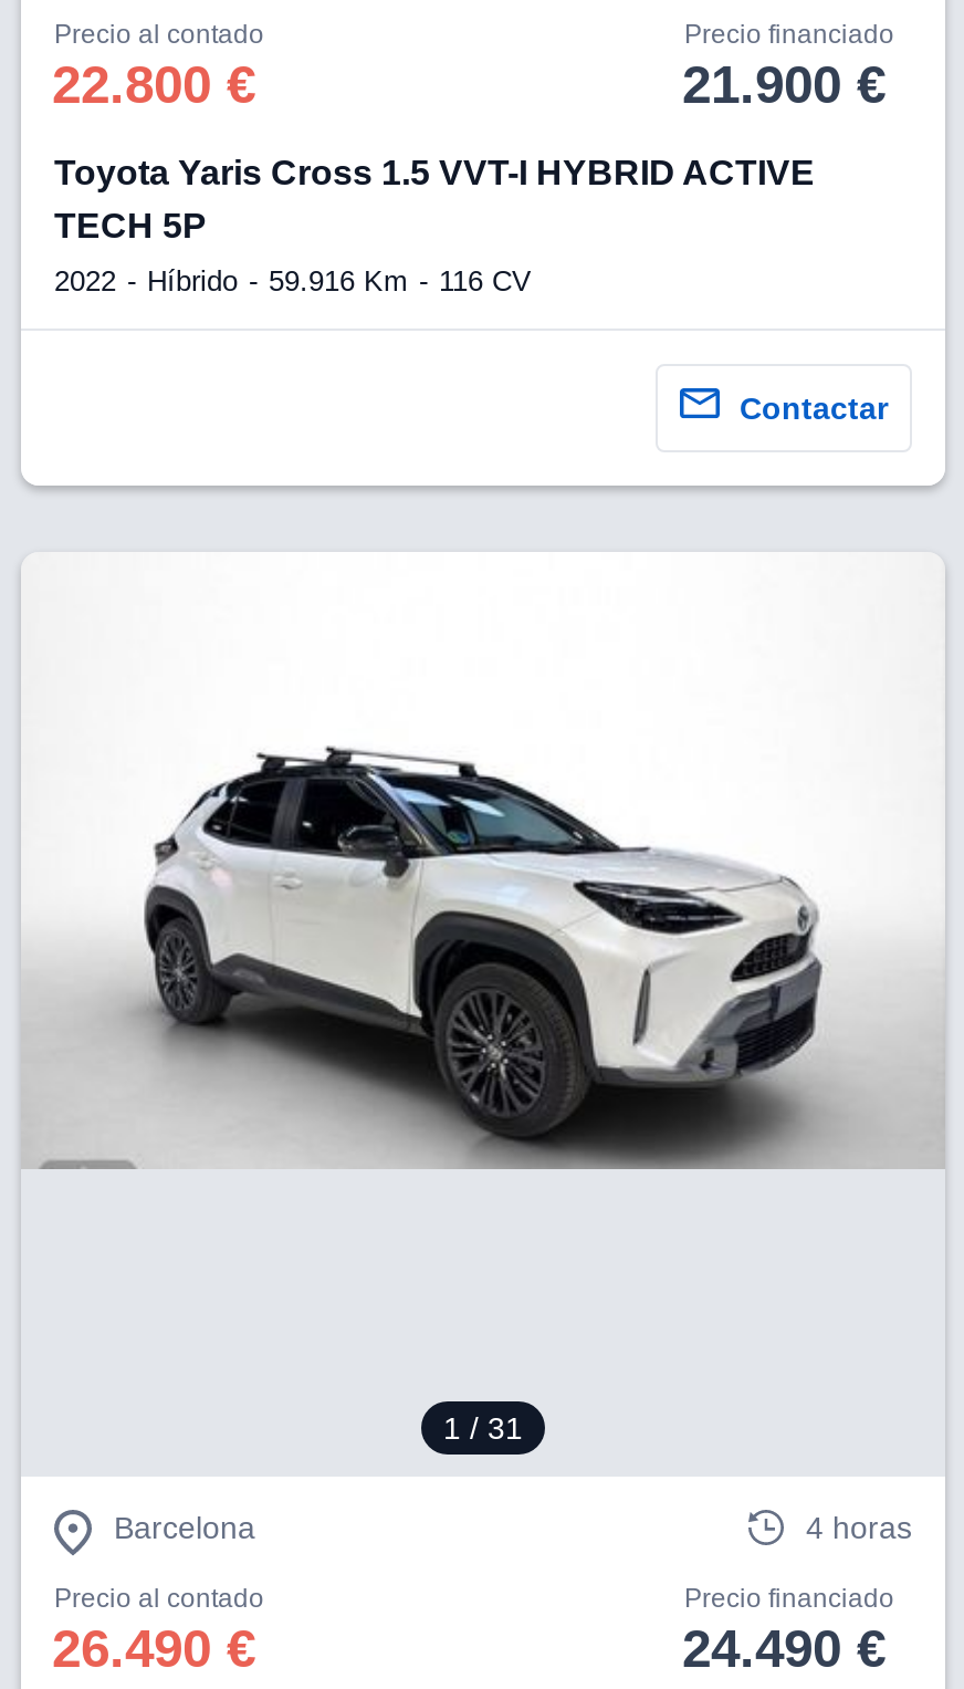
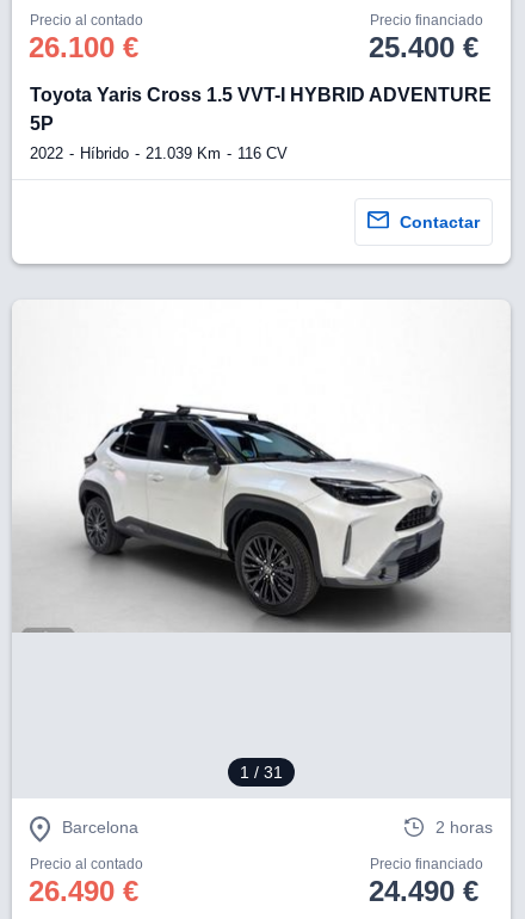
[52,54,255,113] 22.800 € -> [29,31,138,64] 26.100 €
[682,54,886,113] 21.900 € -> [369,31,478,64] 25.400 €
[54,153,815,244] Toyota Yaris Cross 1.5 VVT-I HYBRID ACTIVE | TECH 5P -> [30,85,492,134] Toyota Yaris Cross 1.5 VVT-I HYBRID ADVENTURE | 5P
[54,264,532,297] 2022 Híbrido 59.916 Km 116 CV -> [30,145,288,163] 2022 Híbrido 21.039 Km 116 CV
[806,1510,912,1546] 4 horas -> [436,817,493,836] 2 horas

